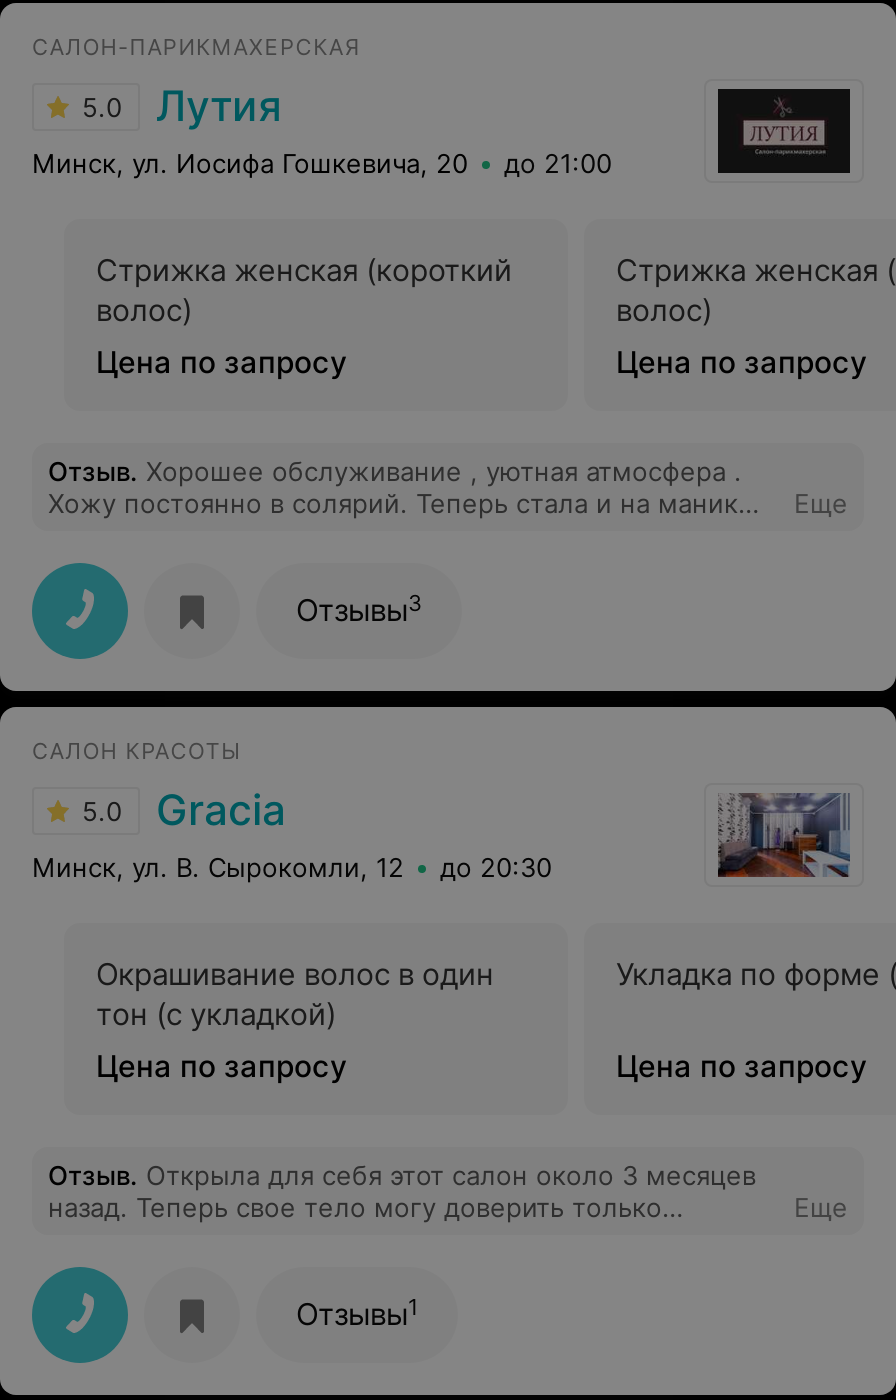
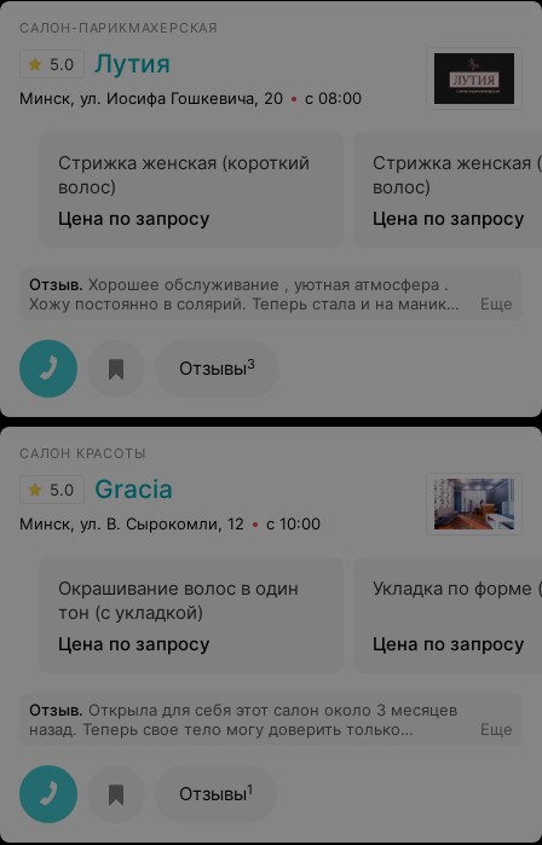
[32,147,612,179] Минск, ул. Иосифа Гошкевича, 20 до 21:00 -> [19,88,362,108] Минск, ул. Иосифа Гошкевича, 20 с 08:00
[32,851,552,883] Минск, ул. В. Сырокомли, 12 до 20:30 -> [19,514,321,533] Минск, ул. В. Сырокомли, 12 с 10:00

